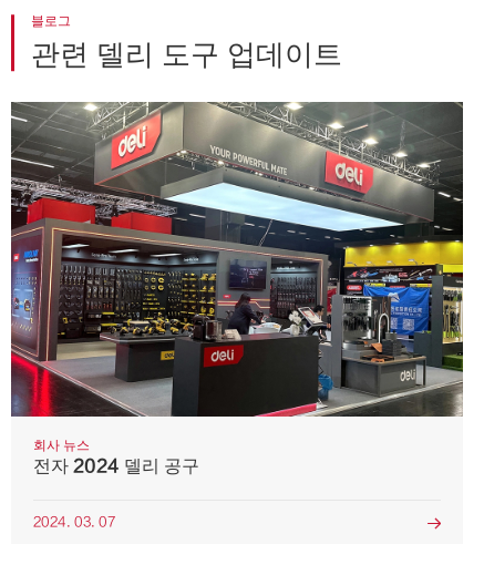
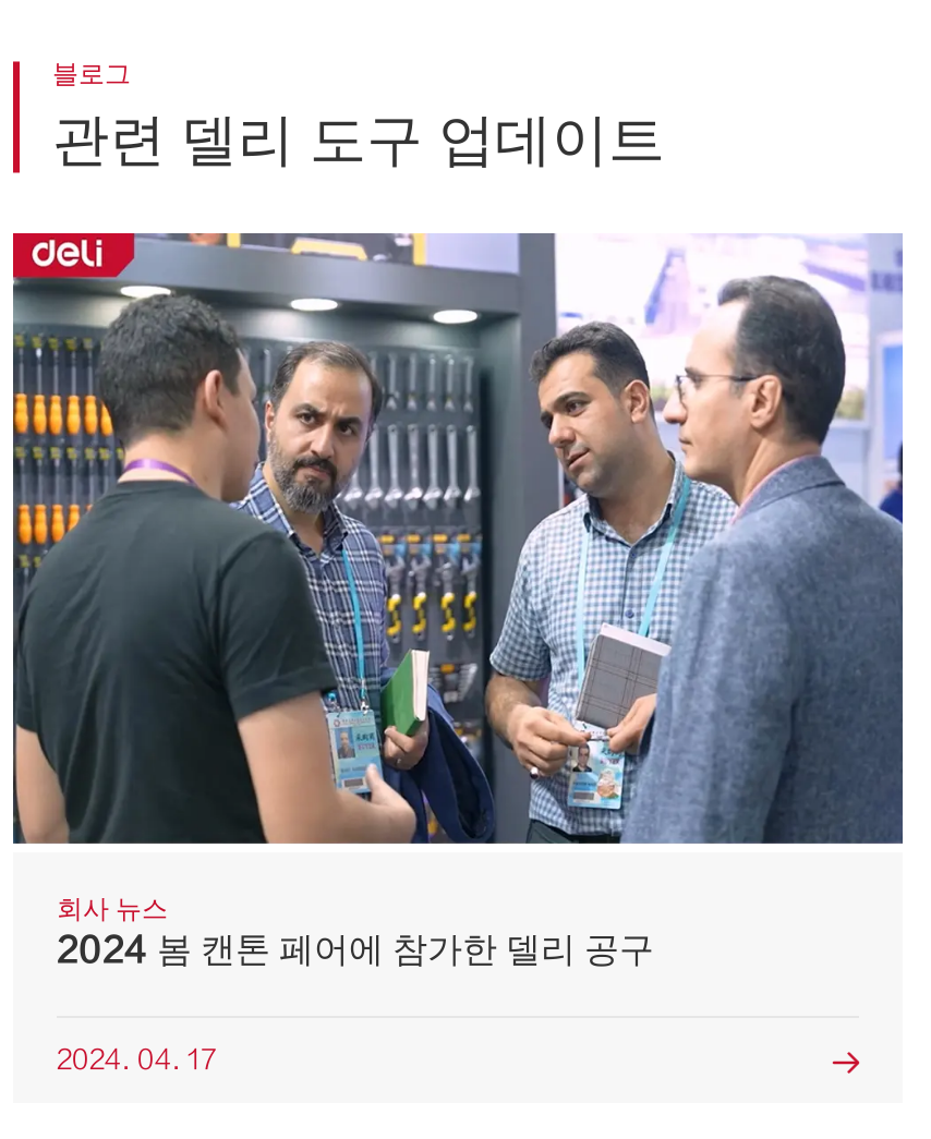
[10,101,464,476] [image] | 전자 2024 델리 공구 -> [11,231,905,970] [image] | 2024 봄 캔톤 페어에 참가한 델리 공구
[33,514,115,530] 2024. 03. 07 -> [57,1045,216,1075] 2024. 04. 17

